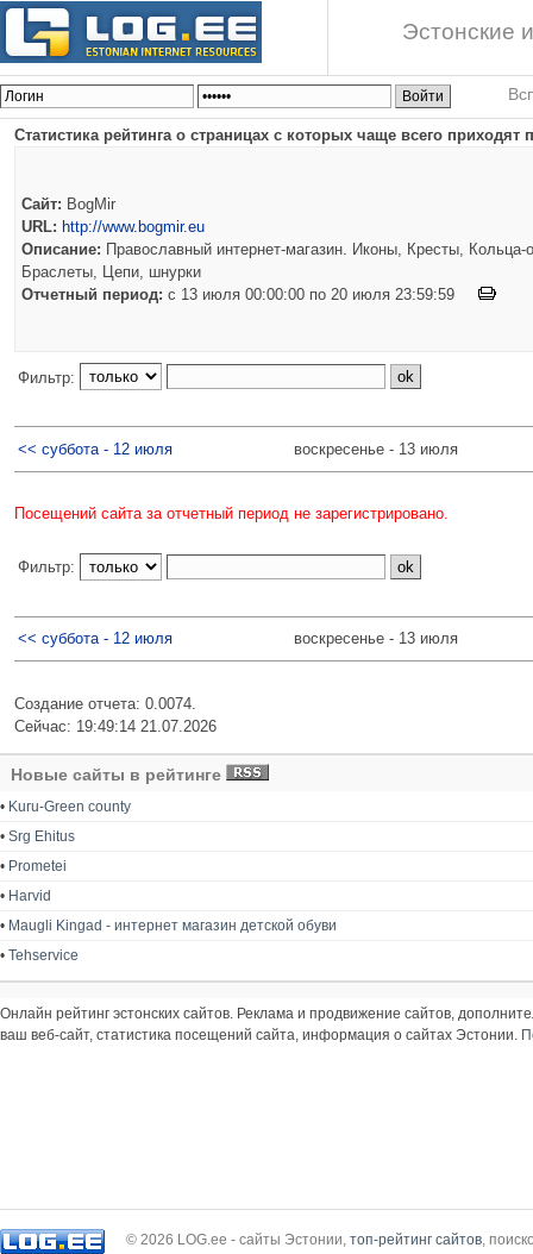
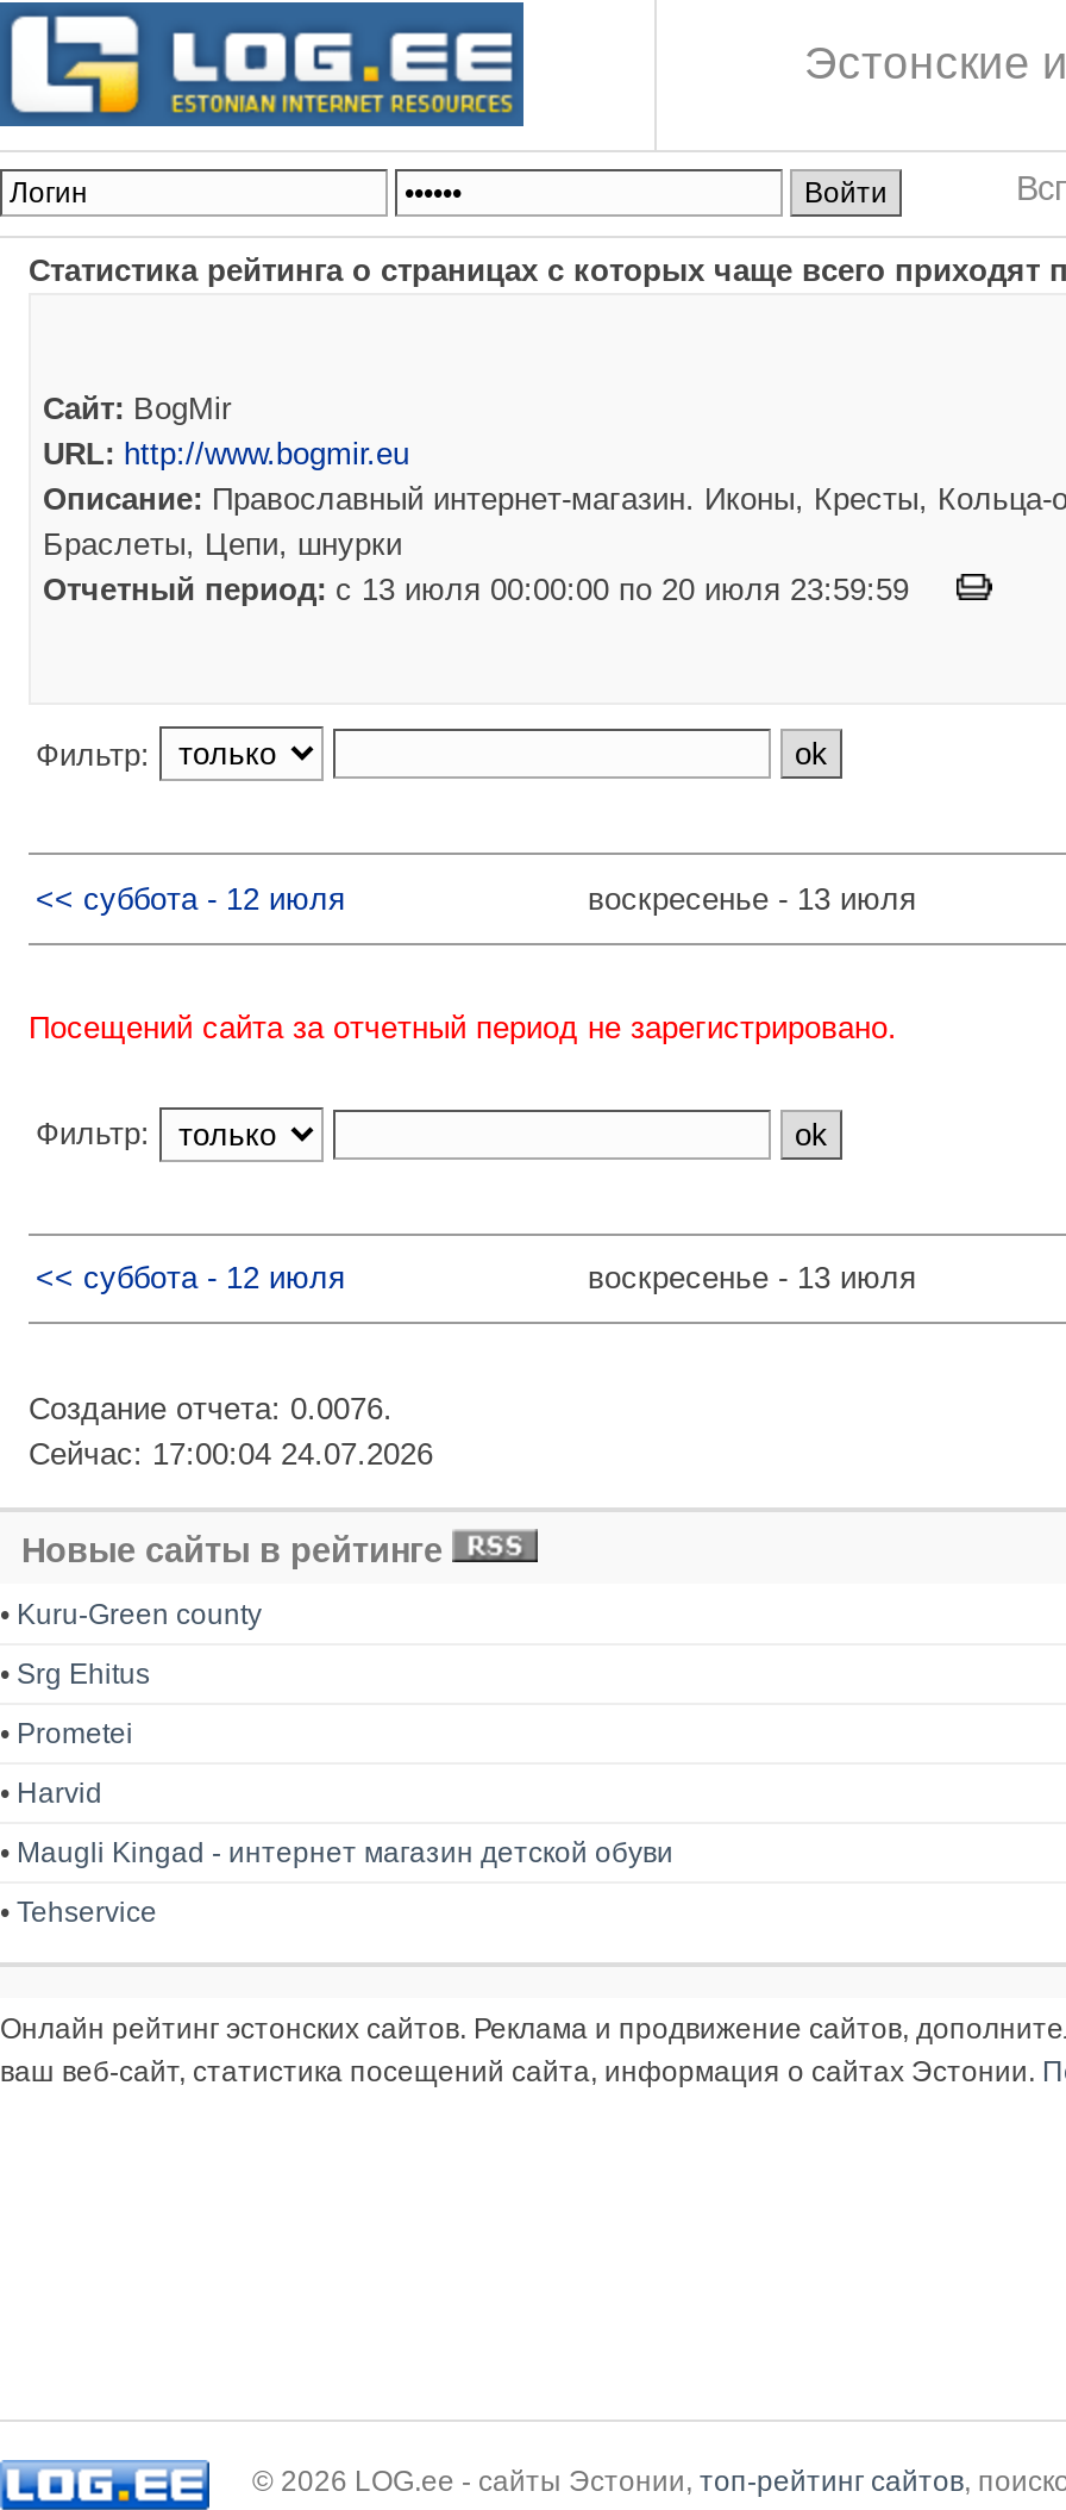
[14,694,196,712] Создание отчета: 0.0074. -> [29,1390,393,1425] Создание отчета: 0.0076.
[14,717,217,735] Сейчас: 19:49:14 21.07.2026 -> [29,1435,433,1471] Сейчас: 17:00:04 24.07.2026

